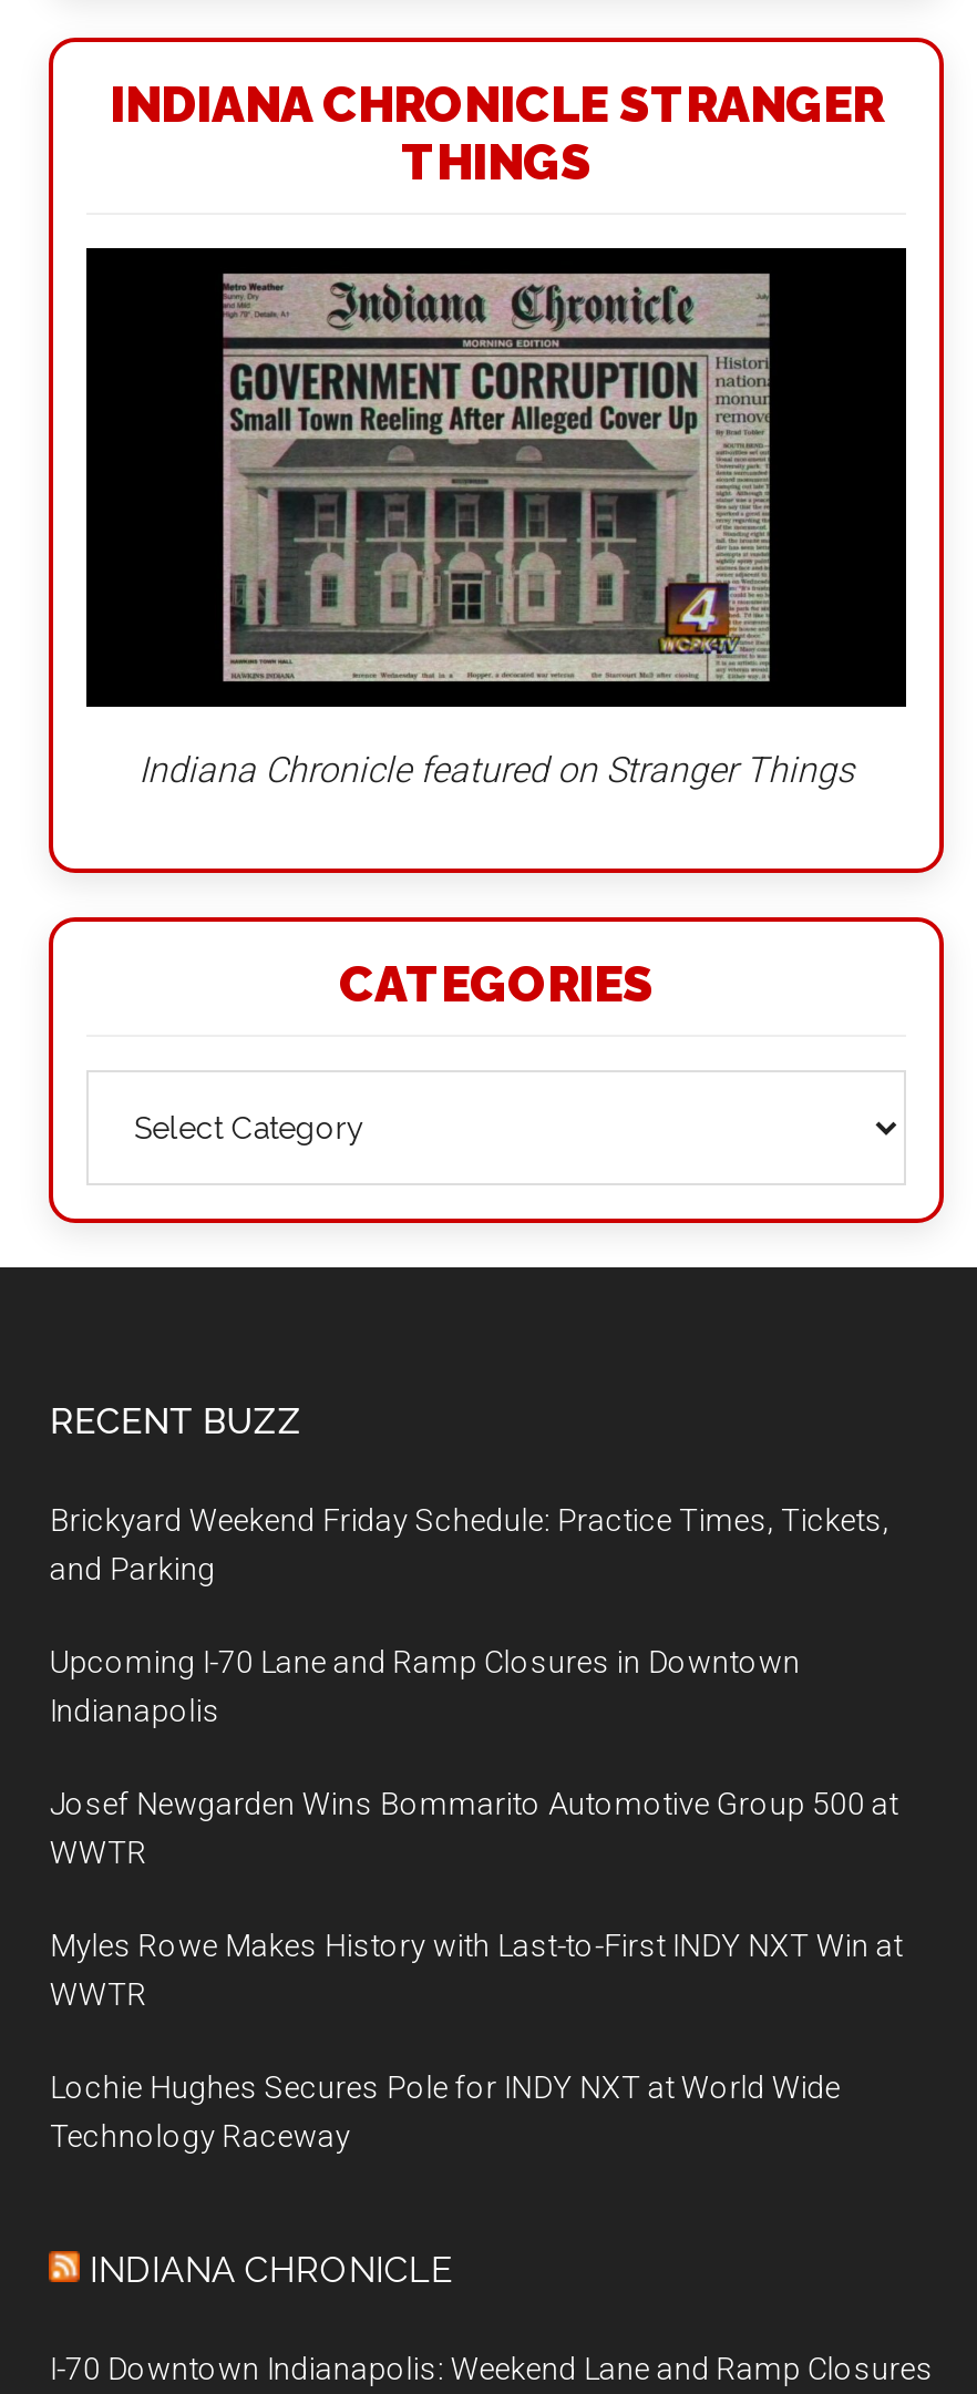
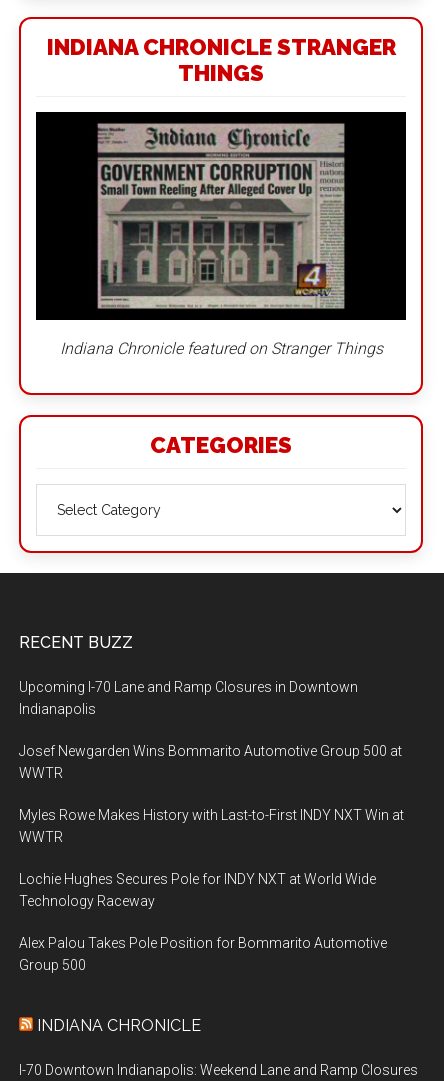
[50,1503,889,1587] Brickyard Weekend Friday Schedule: Practice Times, Tickets, | and Parking -> none
moved [50,1644,903,2154] -> [19,679,404,909]: Upcoming I-70 Lane and Ramp Closures in Downtown | Indianapolis | Josef Newgarden Wins Bommarito Automotive Group 500 at | WWTR | Myles Rowe Makes History with Last-to-First INDY NXT Win at | WWTR | Lochie Hughes Secures Pole for INDY NXT at World Wide | Technology Raceway
none -> [19,935,387,973] Alex Palou Takes Pole Position for Bommarito Automotive | Group 500

